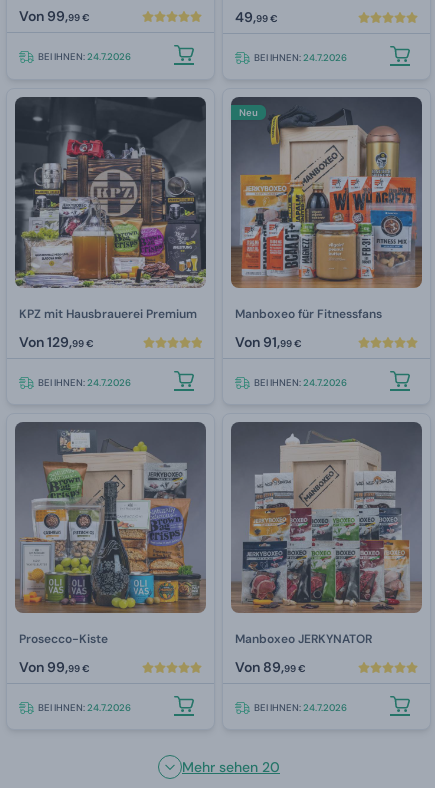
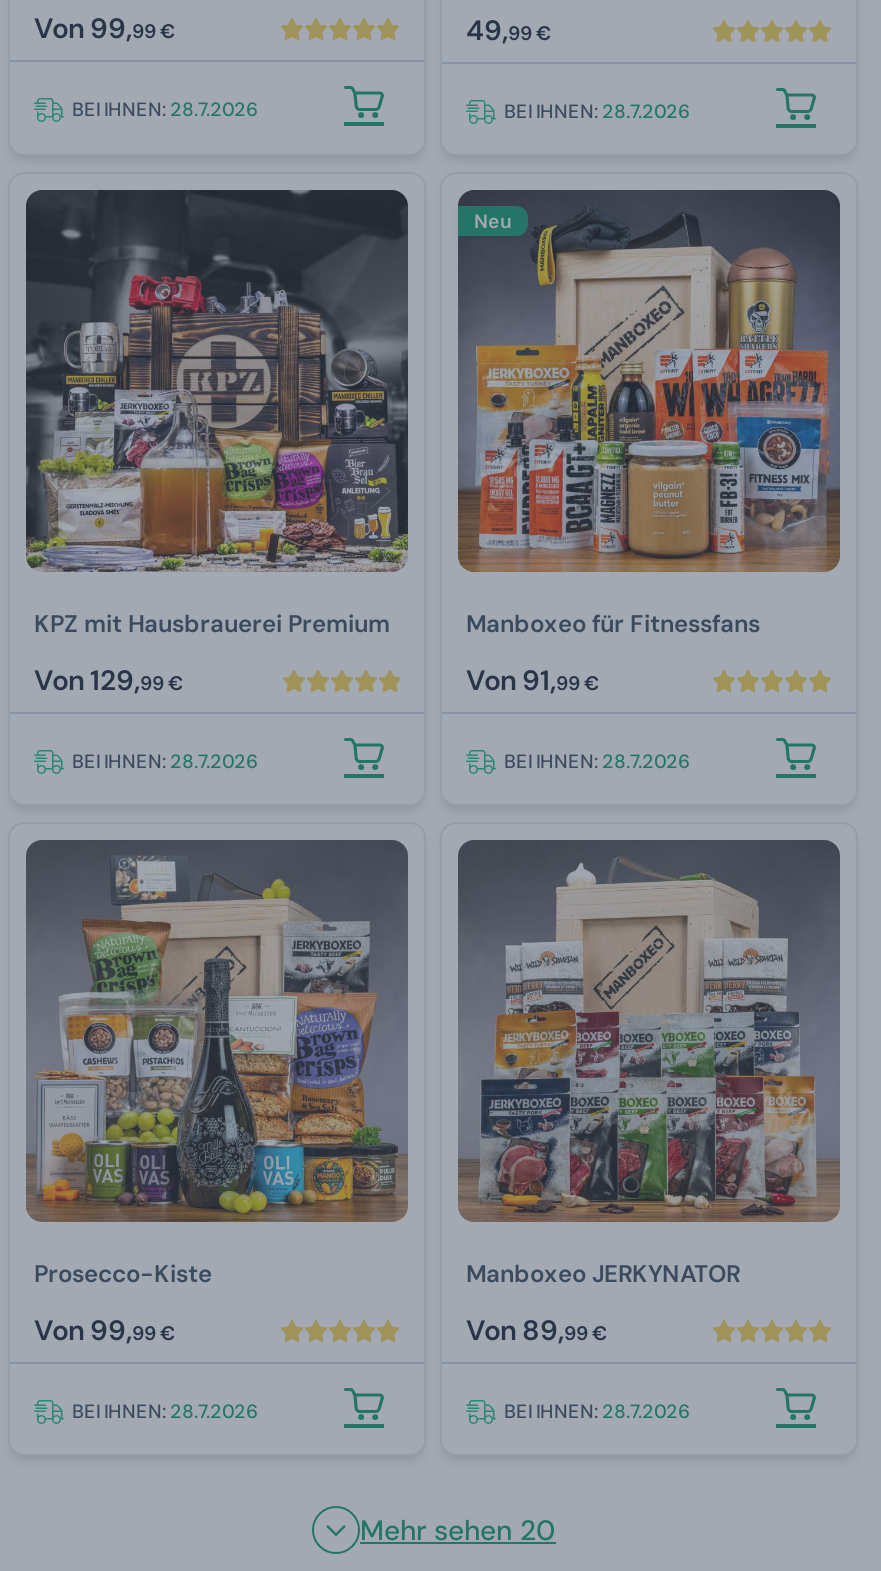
[38,50,131,63] BEI IHNEN: 24.7.2026 -> [72,97,258,123] BEI IHNEN: 28.7.2026
[254,51,347,64] BEI IHNEN: 24.7.2026 -> [504,99,690,125] BEI IHNEN: 28.7.2026
[38,376,131,389] BEI IHNEN: 24.7.2026 -> [72,749,258,775] BEI IHNEN: 28.7.2026
[254,376,347,389] BEI IHNEN: 24.7.2026 -> [504,749,690,775] BEI IHNEN: 28.7.2026
[38,701,131,714] BEI IHNEN: 24.7.2026 -> [72,1399,258,1425] BEI IHNEN: 28.7.2026
[254,701,347,714] BEI IHNEN: 24.7.2026 -> [504,1399,690,1425] BEI IHNEN: 28.7.2026

